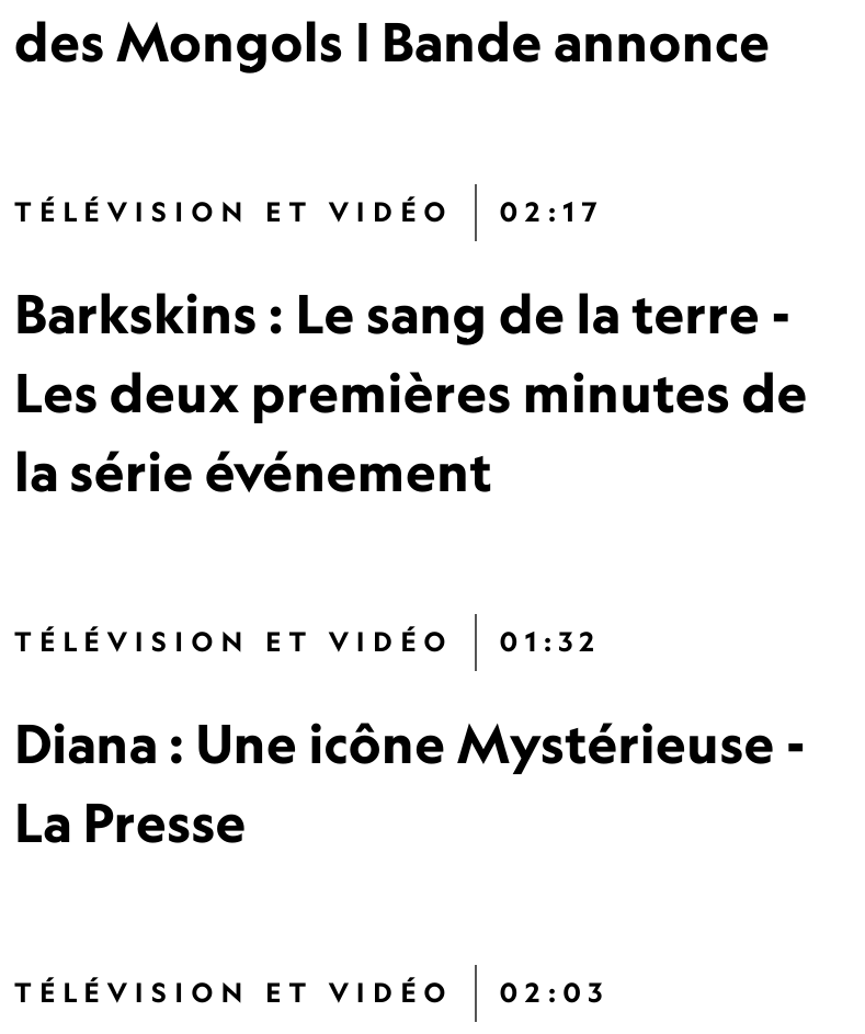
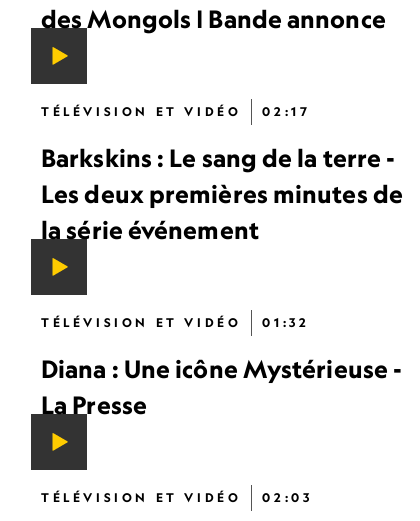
none -> [30,27,88,85] [image]
none -> [30,238,88,296] [image]
none -> [30,413,88,471] [image]

